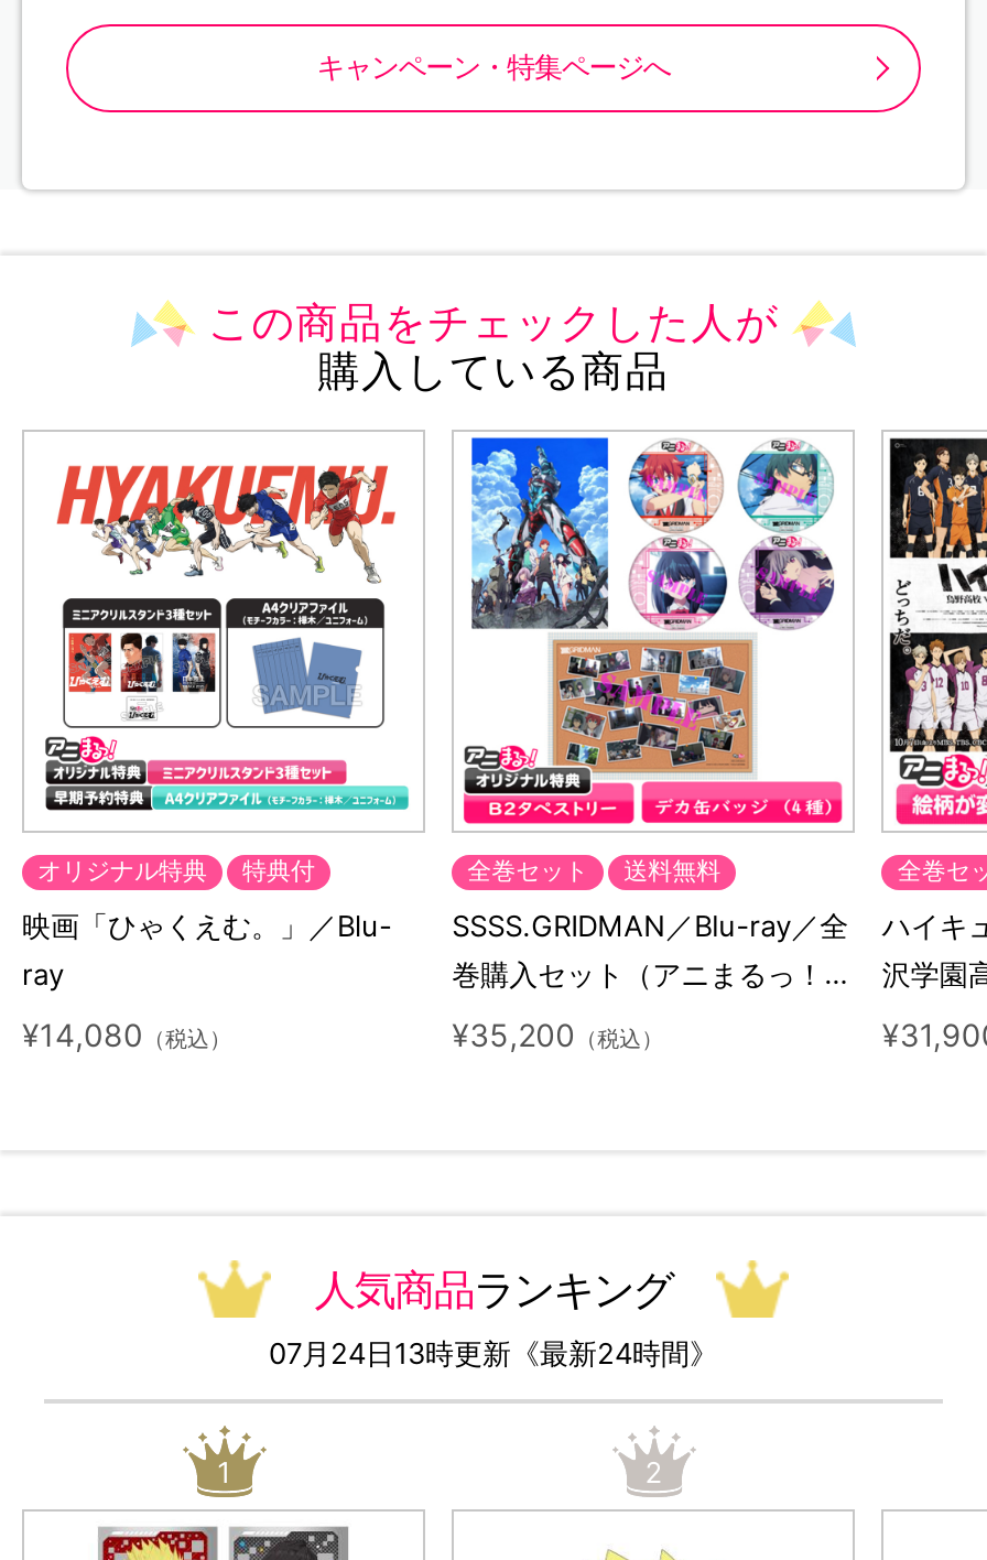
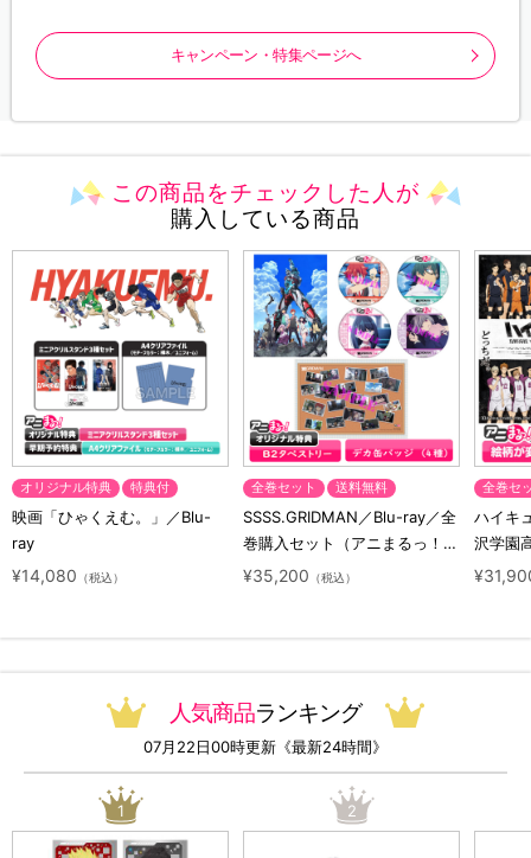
[269,1335,718,1370] 07月24日13時更新《最新24時間》 -> [143,737,388,756] 07月22日00時更新《最新24時間》

